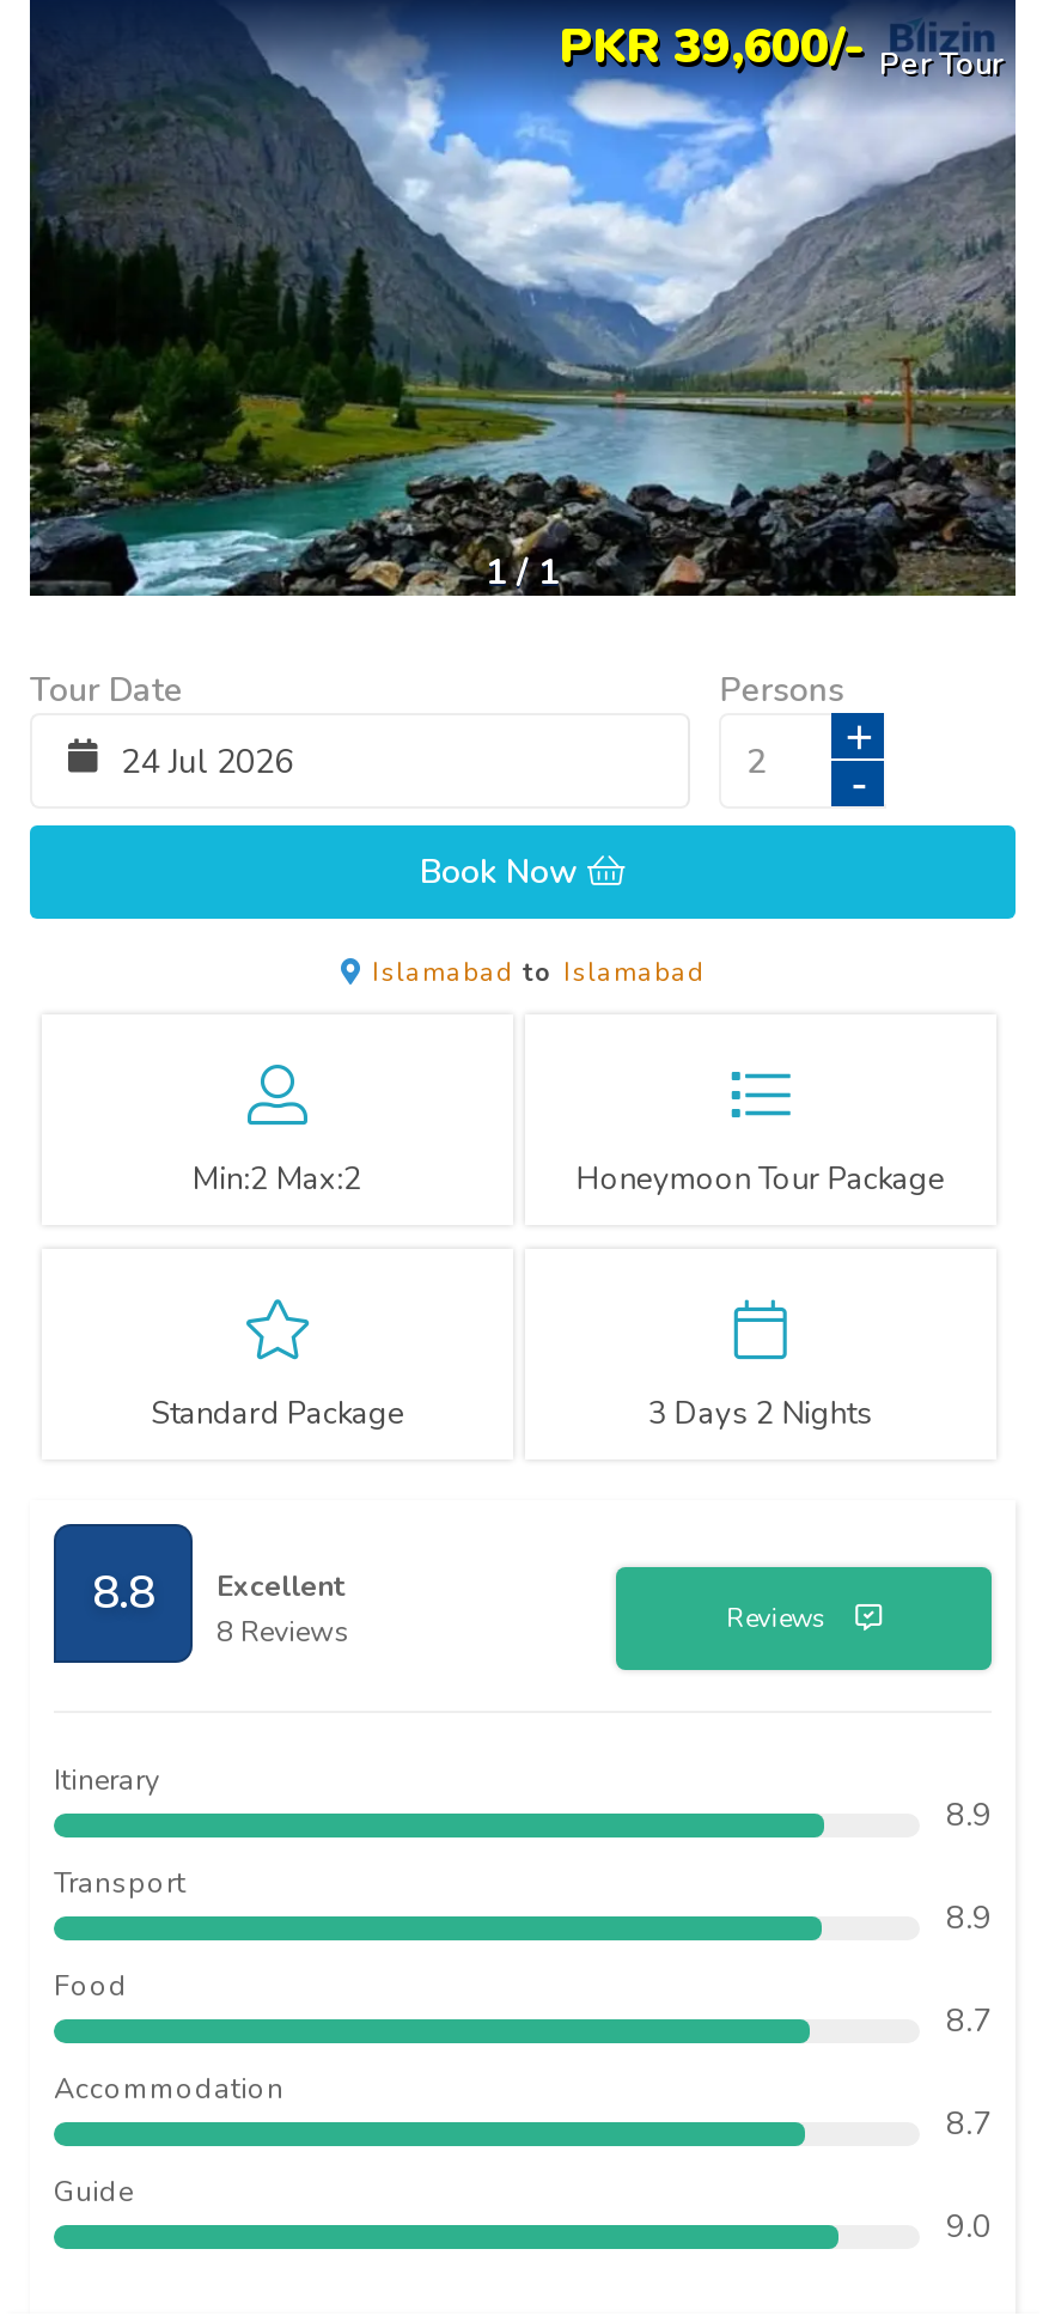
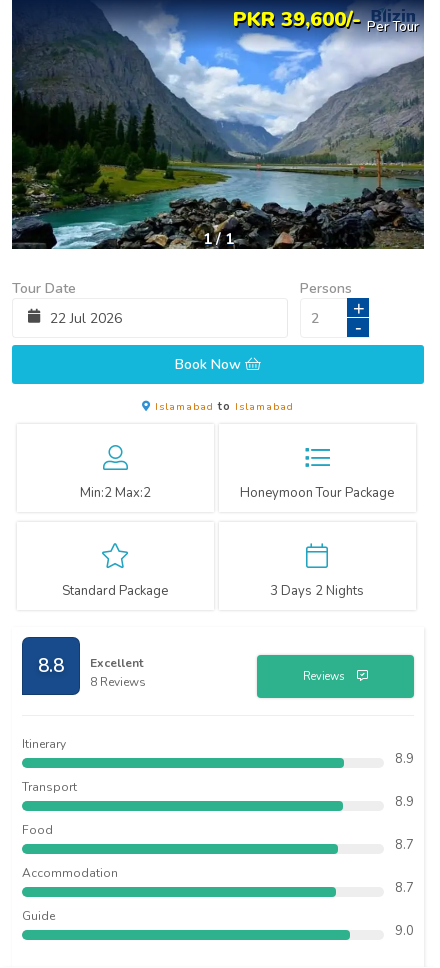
[121,739,293,785] 24 Jul 2026 -> [50,309,122,328] 22 Jul 2026

